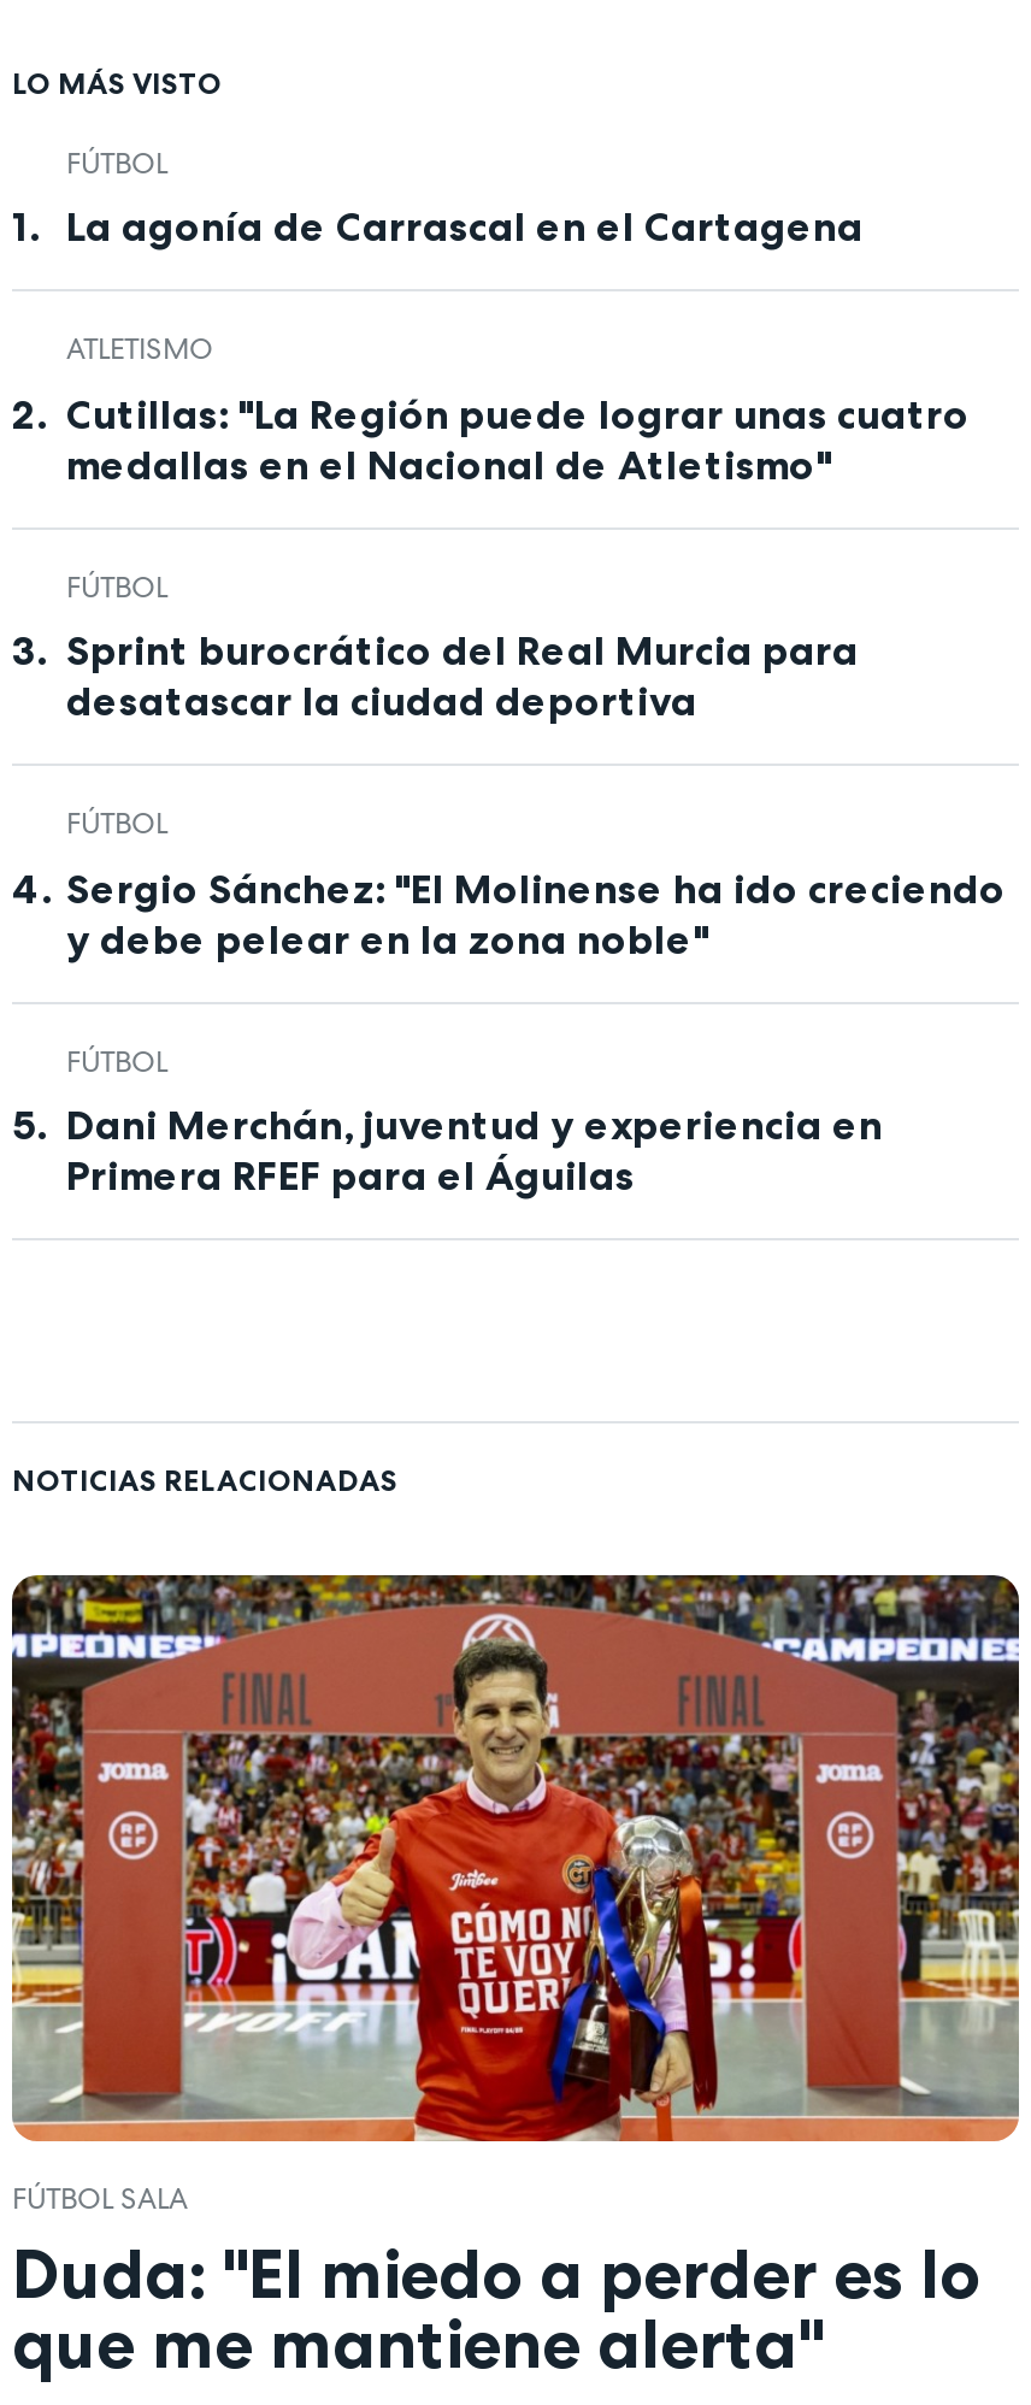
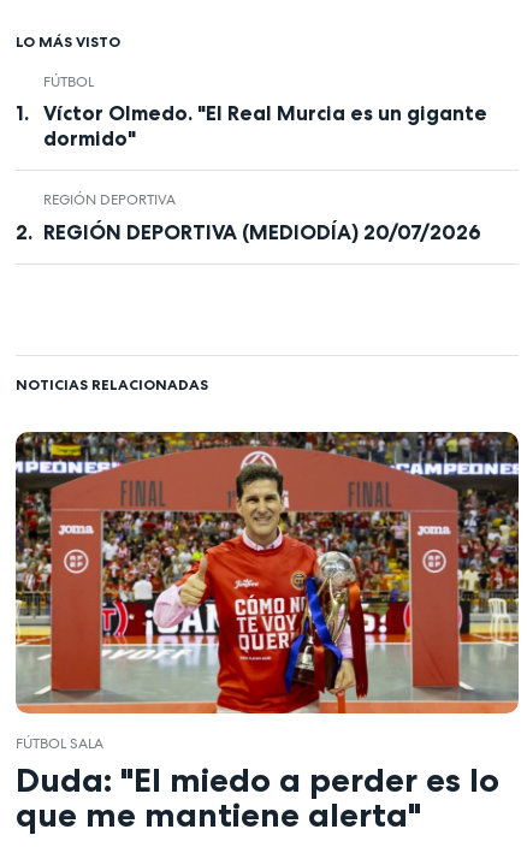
[66,203,1006,1200] La agonía de Carrascal en el Cartagena | ATLETISMO | Cutillas: "La Región puede lograr unas cuatro | medallas en el Nacional de Atletismo" | FÚTBOL | Sprint burocrático del Real Murcia para | desatascar la ciudad deportiva | FÚTBOL | Sergio Sánchez: "El Molinense ha ido creciendo | y debe pelear en la zona noble" | FÚTBOL | Dani Merchán, juventud y experiencia en | Primera RFEF para el Águilas -> [43,101,487,244] Víctor Olmedo. "El Real Murcia es un gigante | dormido" | REGIÓN DEPORTIVA | REGIÓN DEPORTIVA (MEDIODÍA) 20/07/2026

